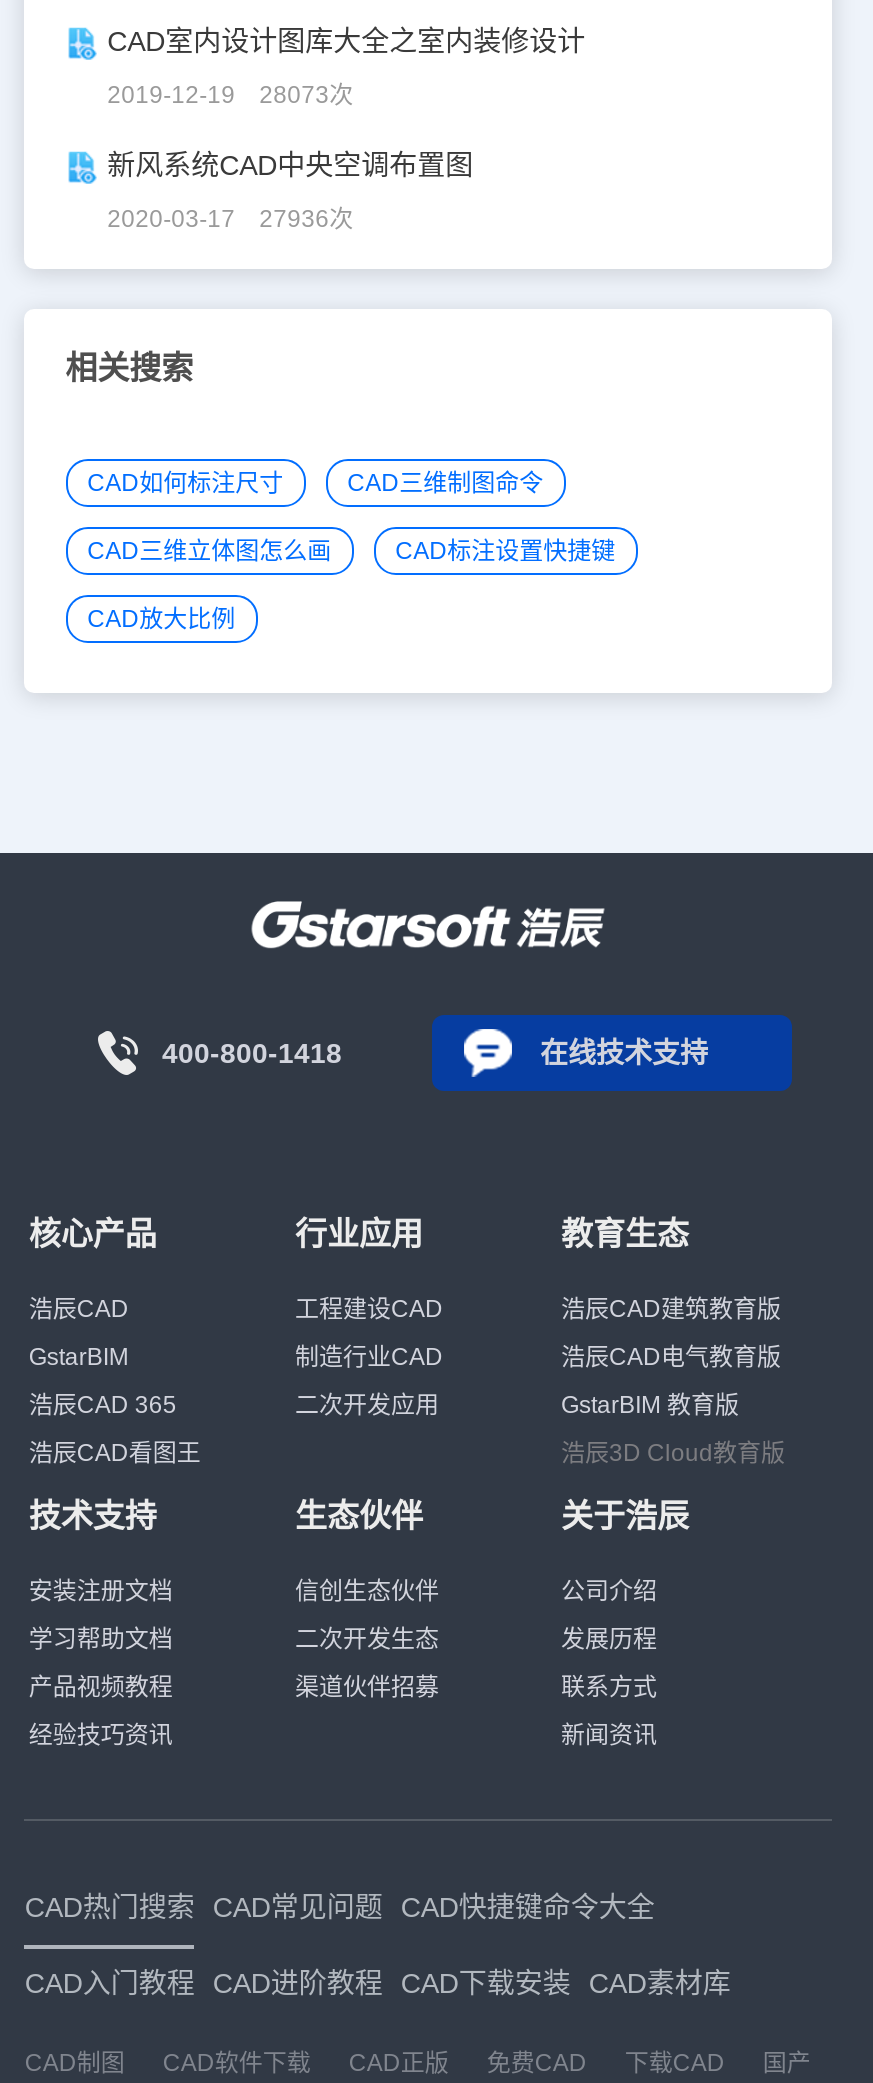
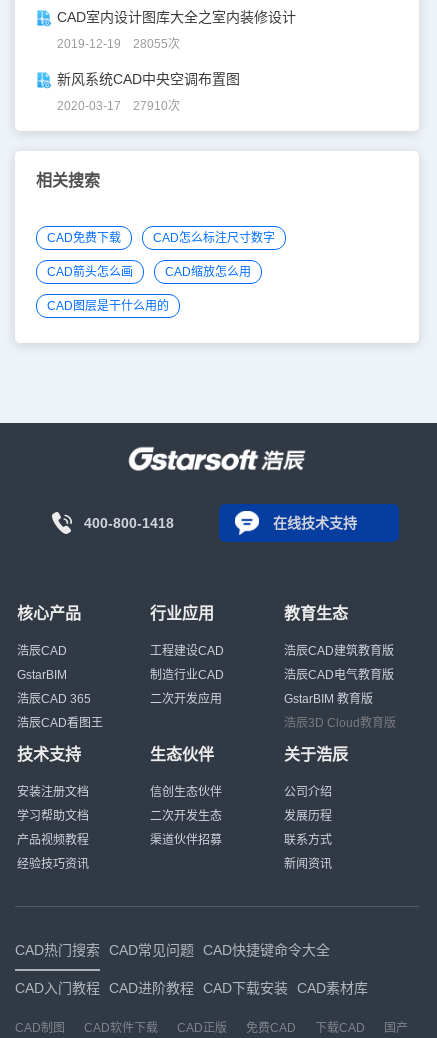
[107,82,353,110] 2019-12-19 28073次 -> [57,37,180,51] 2019-12-19 28055次
[107,206,353,234] 2020-03-17 27936次 -> [57,99,180,113] 2020-03-17 27910次
[87,470,543,498] CAD如何标注尺寸 | CAD三维制图命令 -> [47,231,275,245] CAD免费下载 | CAD怎么标注尺寸数字
[87,538,615,566] CAD三维立体图怎么画 | CAD标注设置快捷键 -> [47,265,251,279] CAD箭头怎么画 | CAD缩放怎么用
[87,606,235,634] CAD放大比例 -> [47,299,169,313] CAD图层是干什么用的

